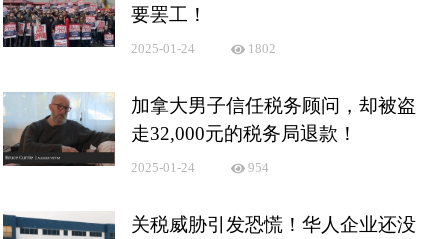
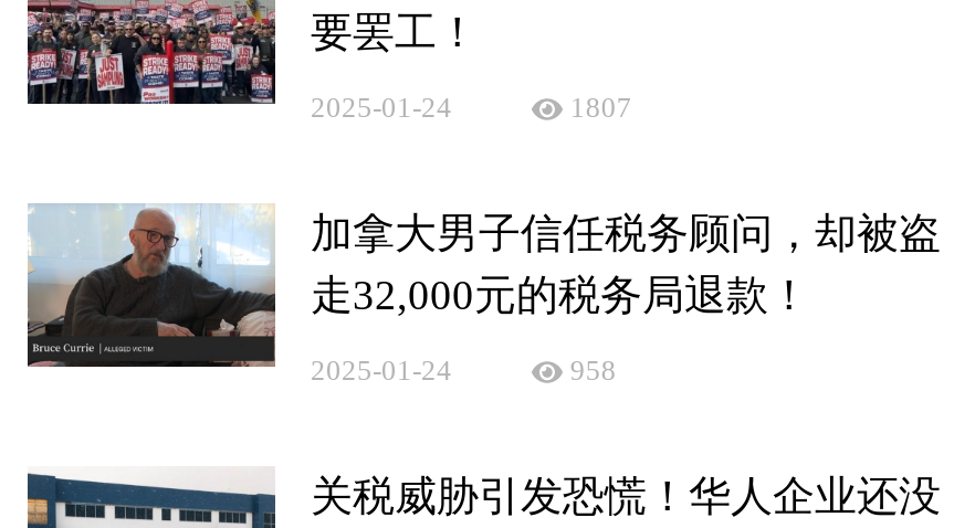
[245,42,276,56] 1802 -> [564,92,632,123] 1807
[245,161,269,175] 954 -> [564,355,617,386] 958

